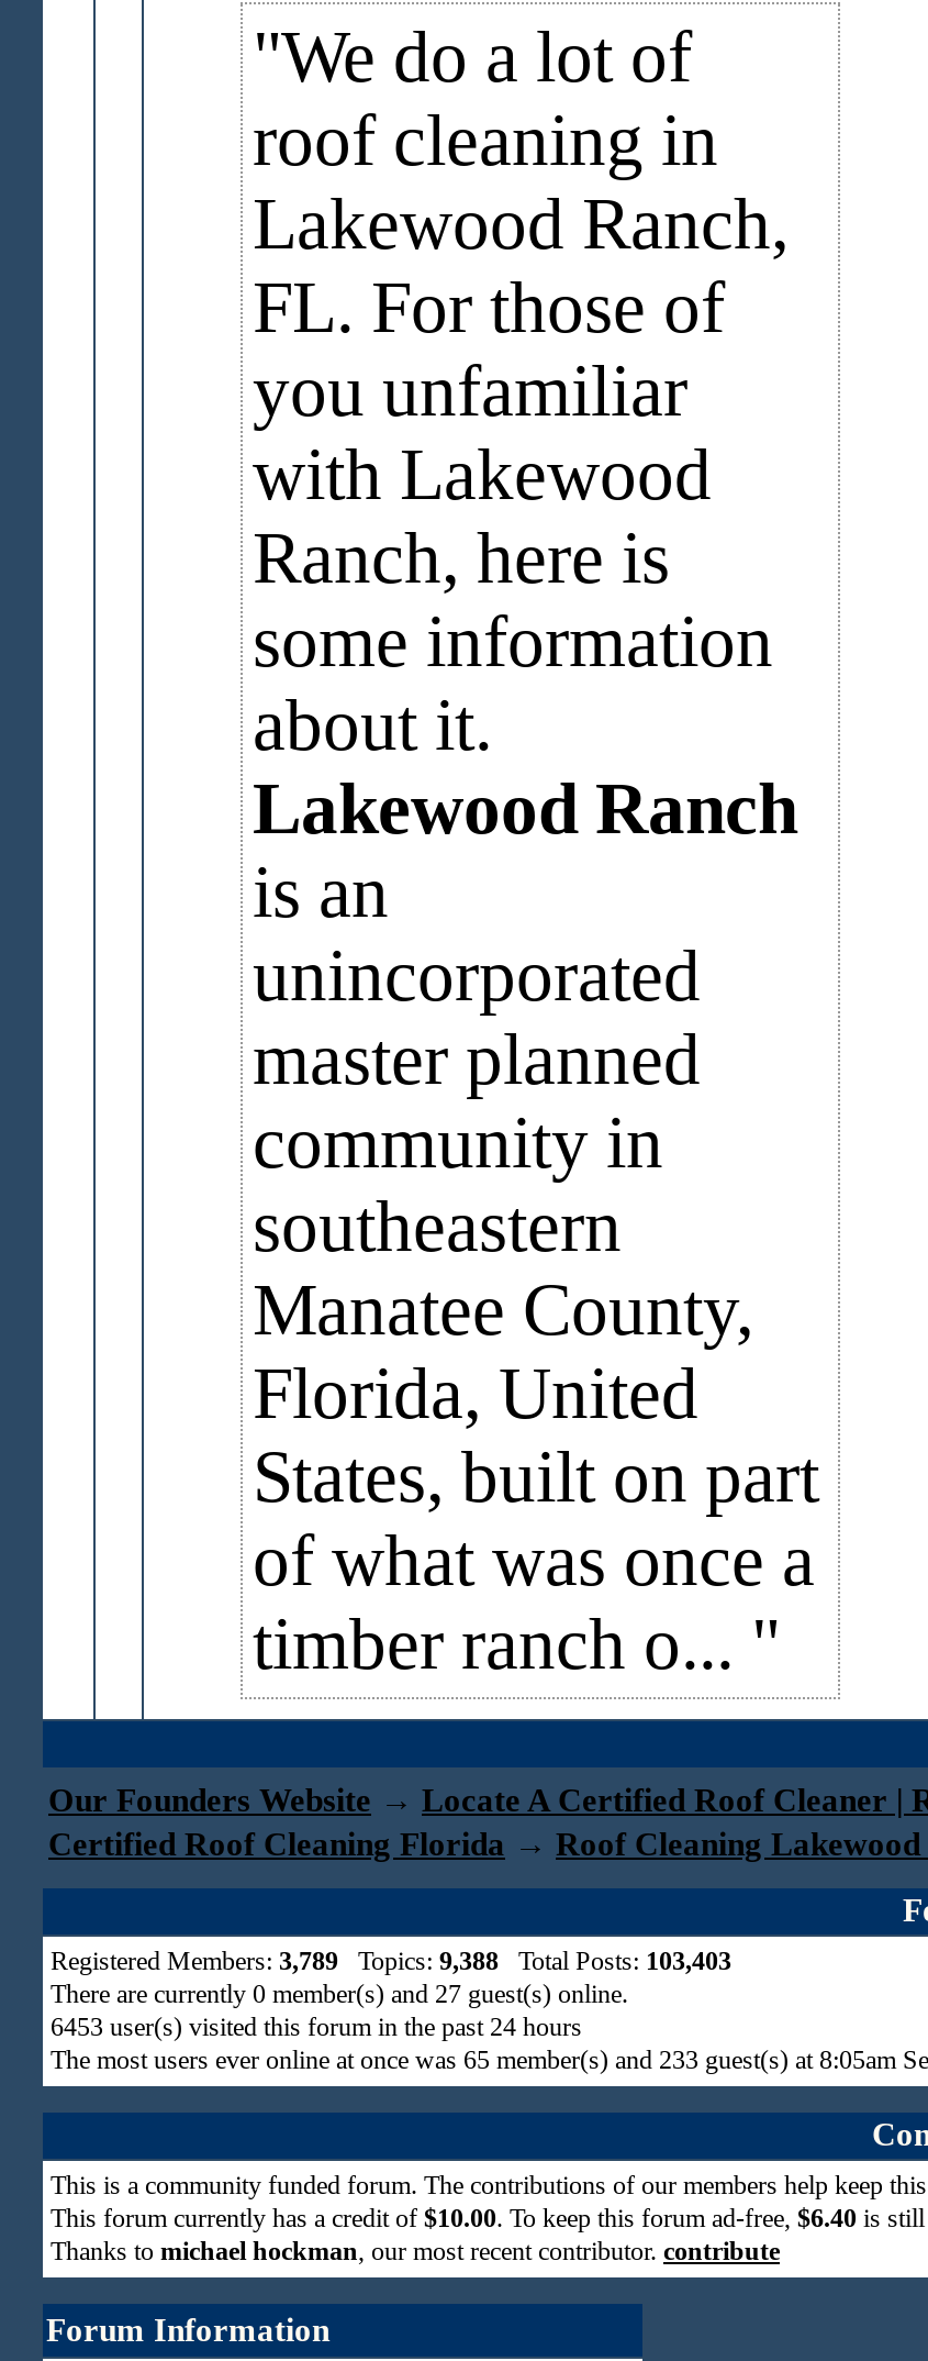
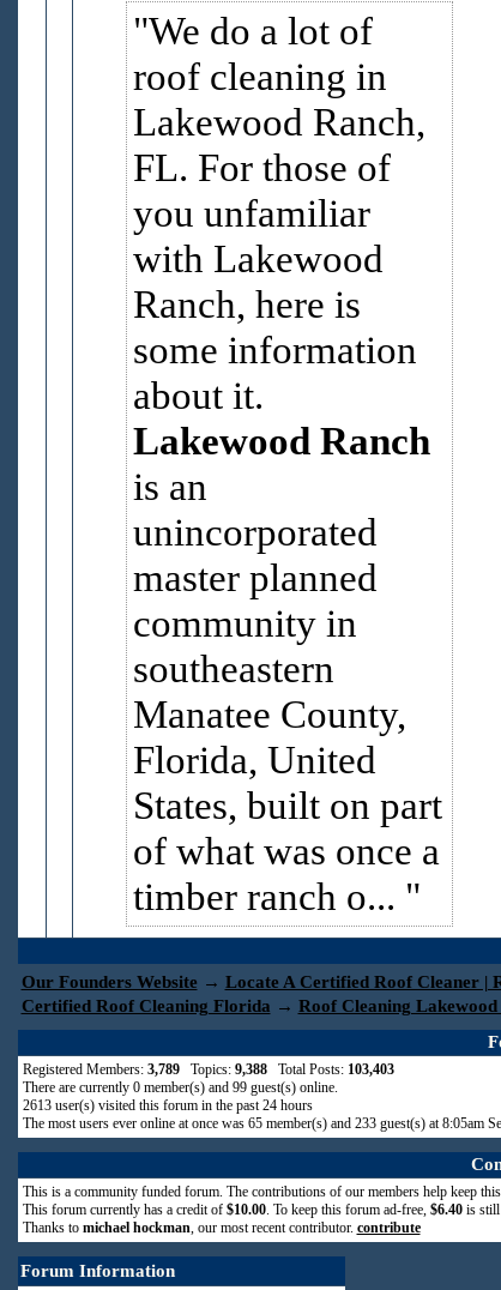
[51,1978,628,2009] There are currently 0 member(s) and 27 guest(s) online. -> [22,1079,337,1096] There are currently 0 member(s) and 99 guest(s) online.
[51,2011,582,2042] 6453 user(s) visited this forum in the past 24 hours -> [22,1097,312,1114] 2613 user(s) visited this forum in the past 24 hours

